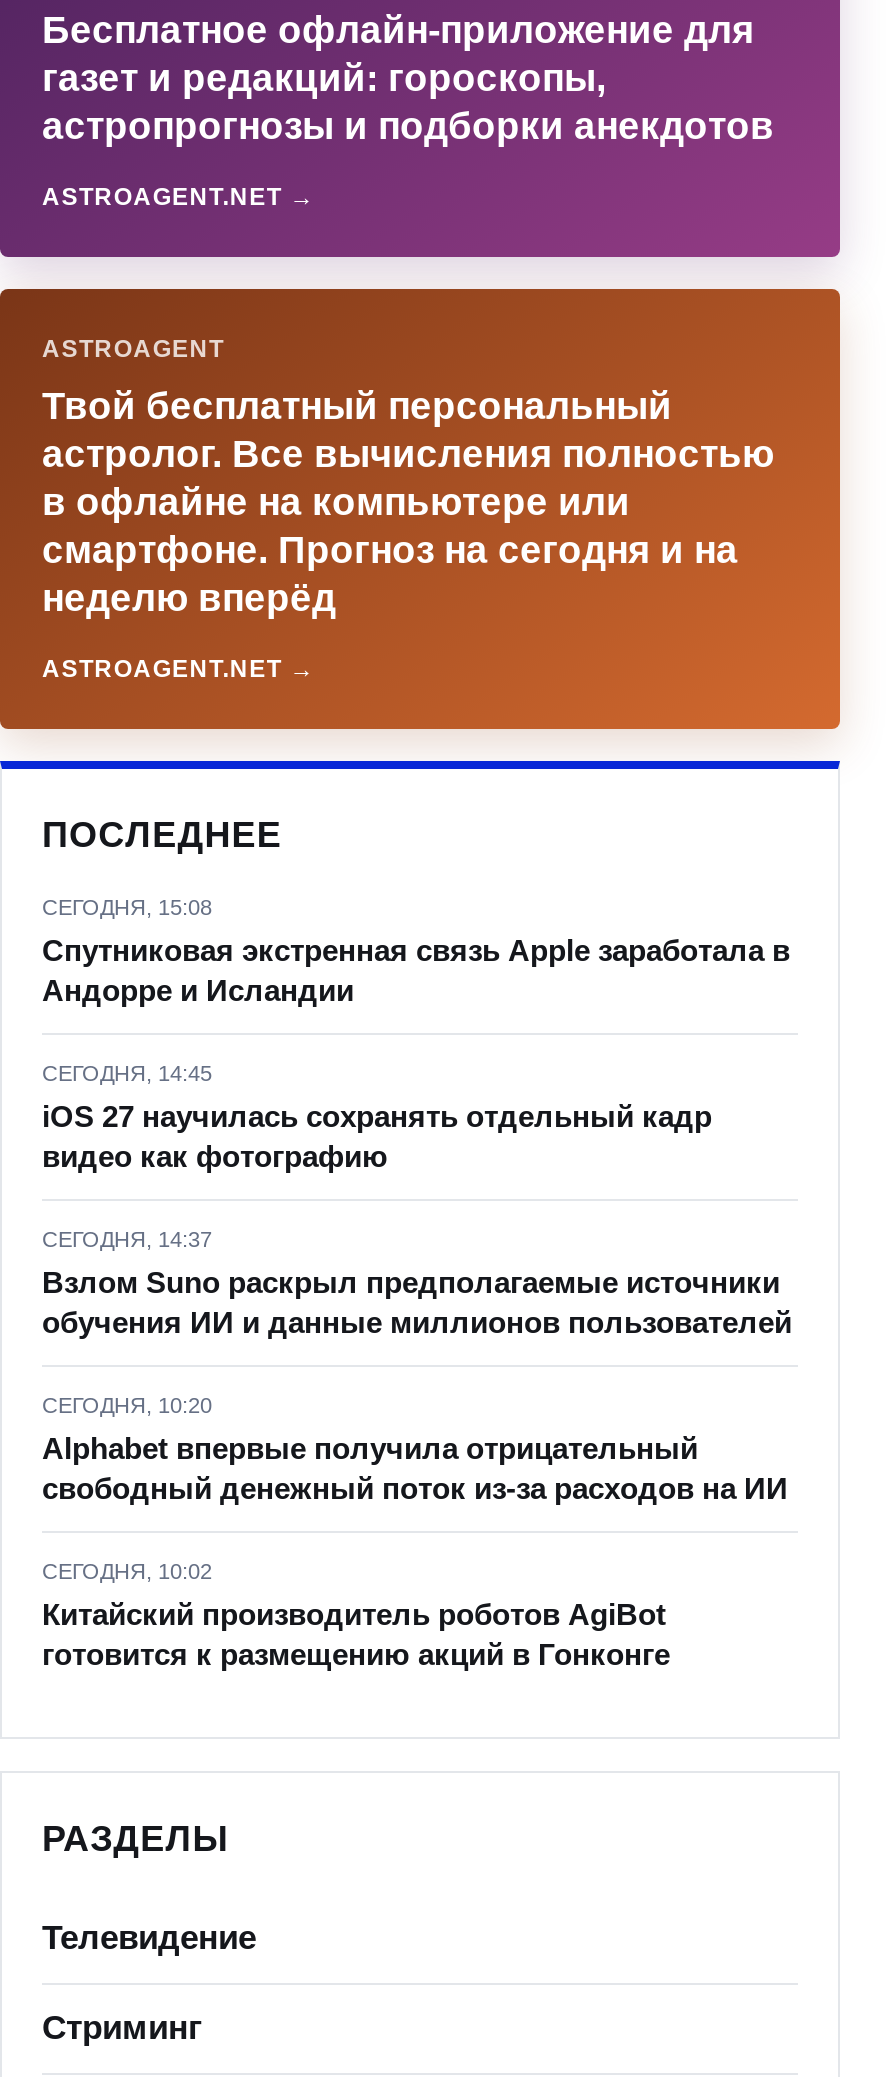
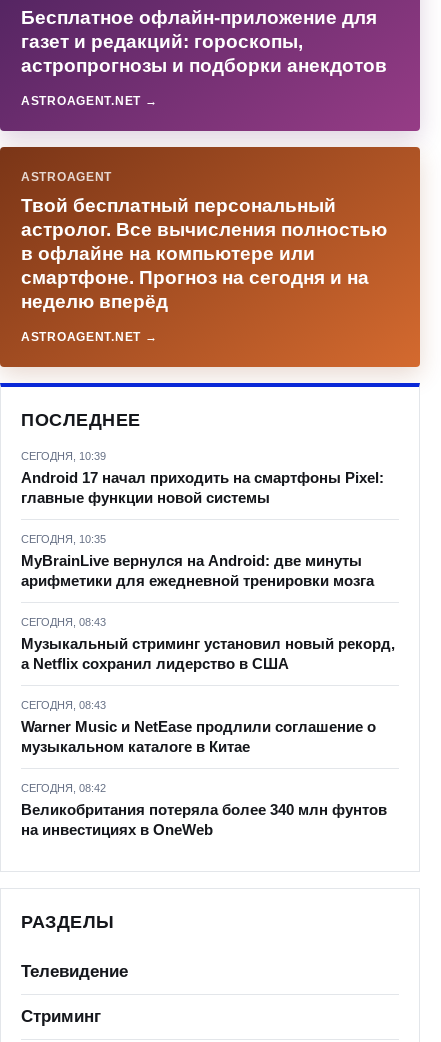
[42,895,790,1007] СЕГОДНЯ, 15:08 | Спутниковая экстренная связь Apple заработала в | Андорре и Исландии -> [21,450,384,506] СЕГОДНЯ, 10:39 | Android 17 начал приходить на смартфоны Pixel: | главные функции новой системы
[42,1061,712,1173] СЕГОДНЯ, 14:45 | iOS 27 научилась сохранять отдельный кадр | видео как фотографию -> [21,533,374,589] СЕГОДНЯ, 10:35 | MyBrainLive вернулся на Android: две минуты | арифметики для ежедневной тренировки мозга
[42,1227,792,1339] СЕГОДНЯ, 14:37 | Взлом Suno раскрыл предполагаемые источники | обучения ИИ и данные миллионов пользователей -> [21,616,395,672] СЕГОДНЯ, 08:43 | Музыкальный стриминг установил новый рекорд, | а Netflix сохранил лидерство в США
[42,1393,788,1505] СЕГОДНЯ, 10:20 | Alphabet впервые получила отрицательный | свободный денежный поток из-за расходов на ИИ -> [21,699,376,755] СЕГОДНЯ, 08:43 | Warner Music и NetEase продлили соглашение о | музыкальном каталоге в Китае
[42,1559,670,1671] СЕГОДНЯ, 10:02 | Китайский производитель роботов AgiBot | готовится к размещению акций в Гонконге -> [21,782,387,838] СЕГОДНЯ, 08:42 | Великобритания потеряла более 340 млн фунтов | на инвестициях в OneWeb

